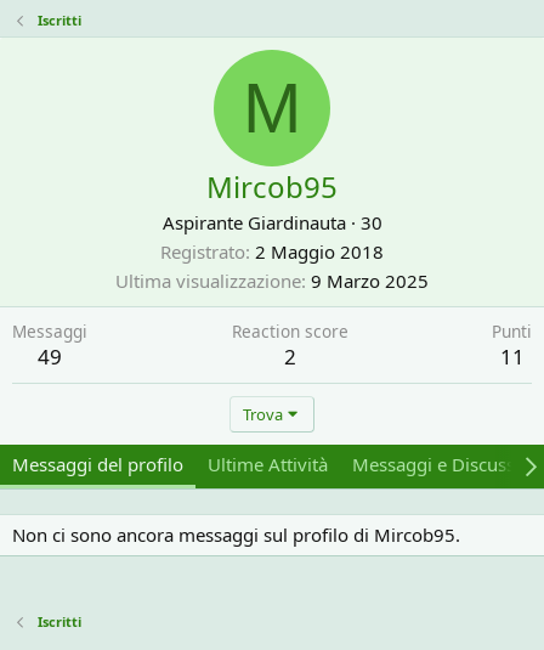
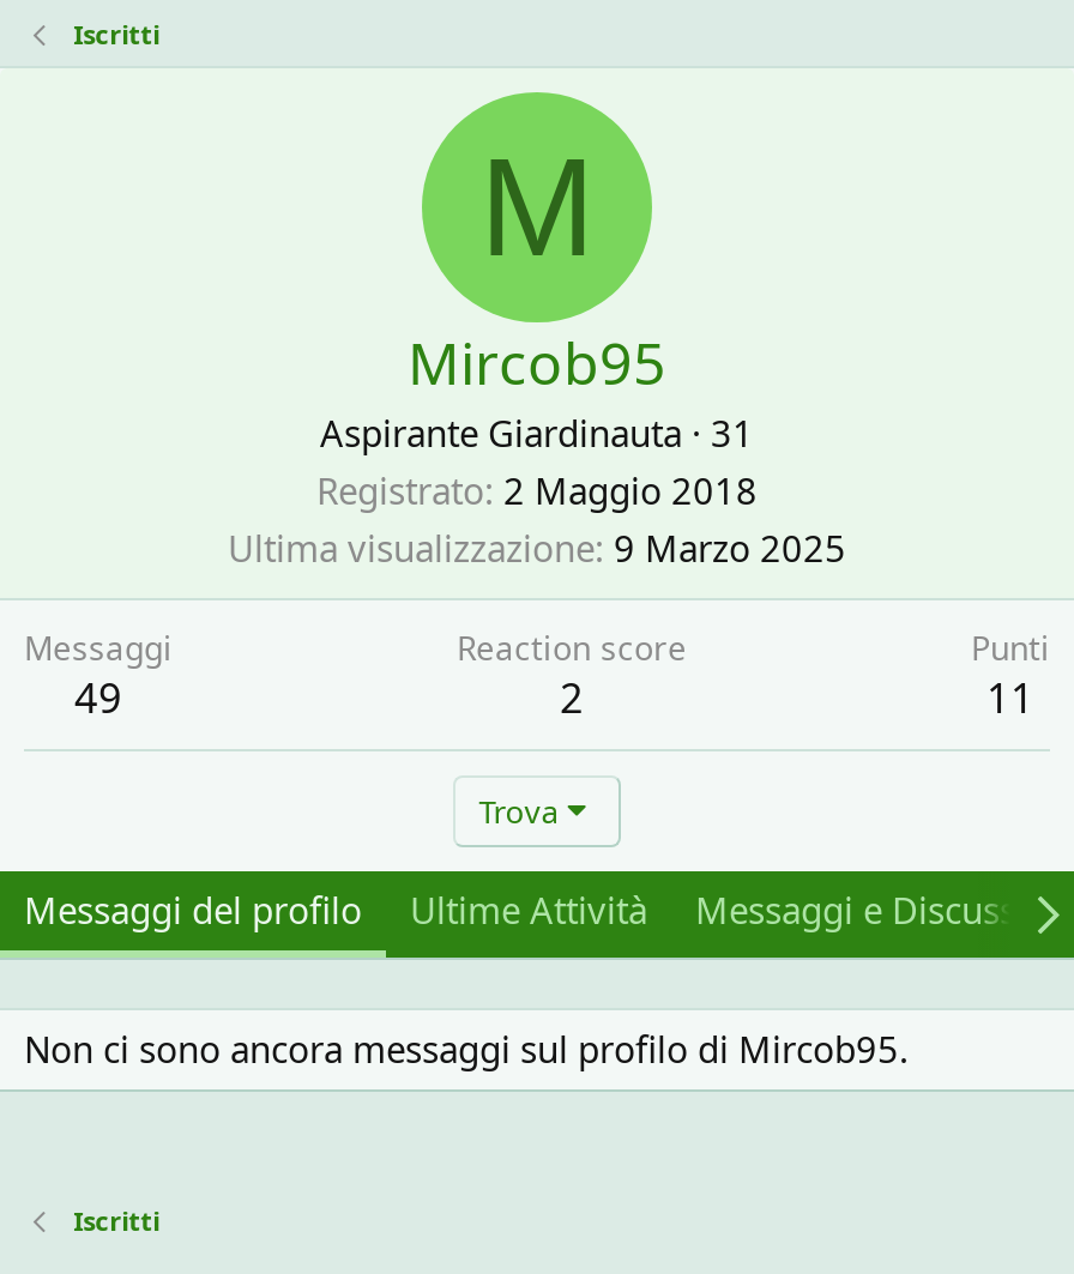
[162,210,382,234] Aspirante Giardinauta · 30 -> [320,409,754,457] Aspirante Giardinauta · 31

